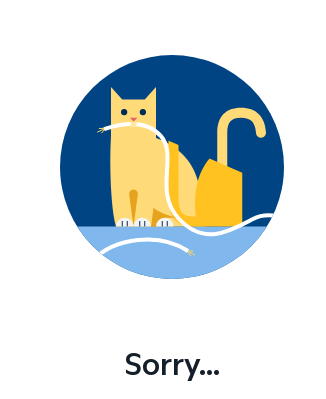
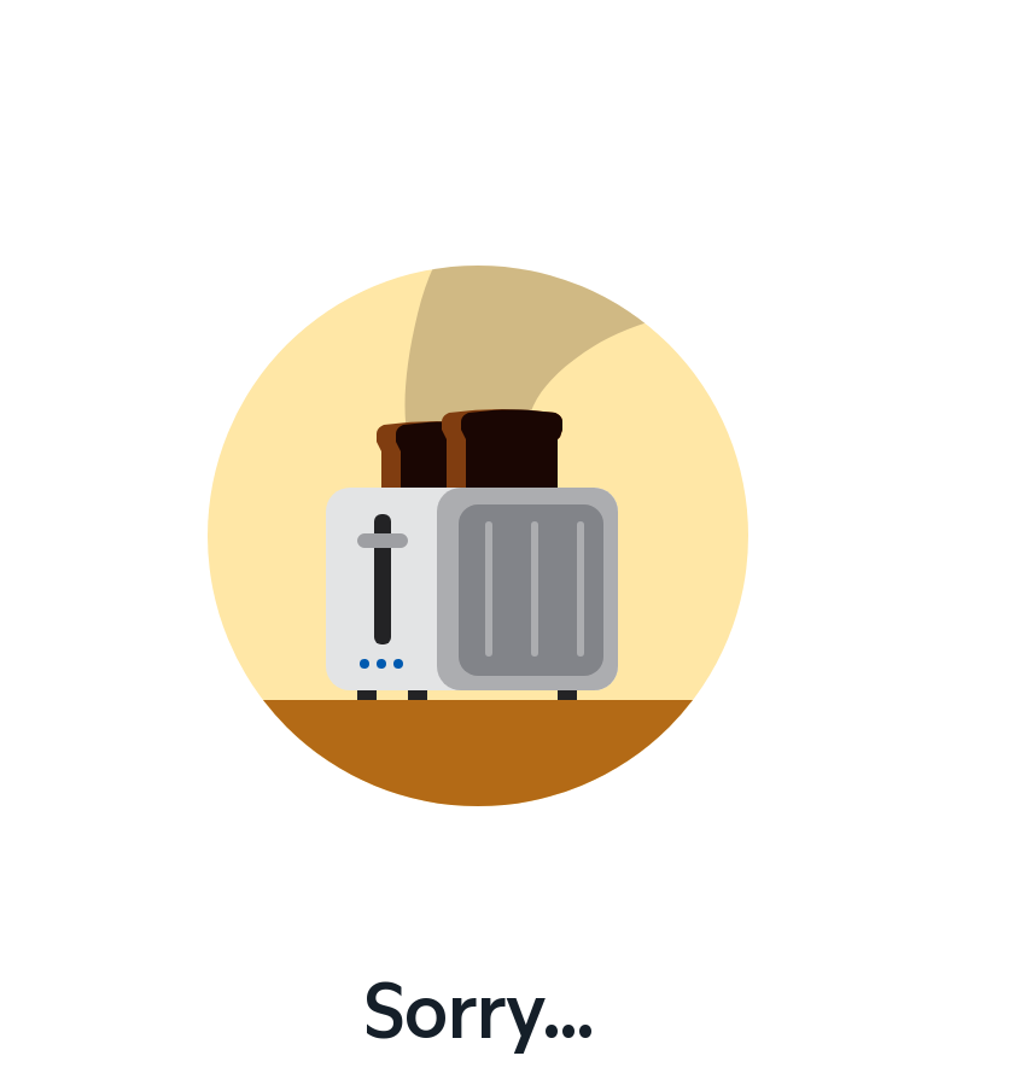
[59,54,285,280] [image] -> [208,263,748,809] [image]

